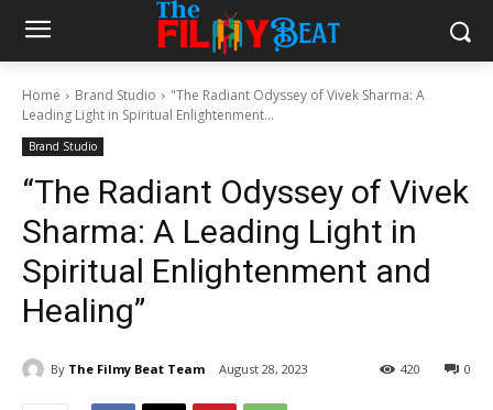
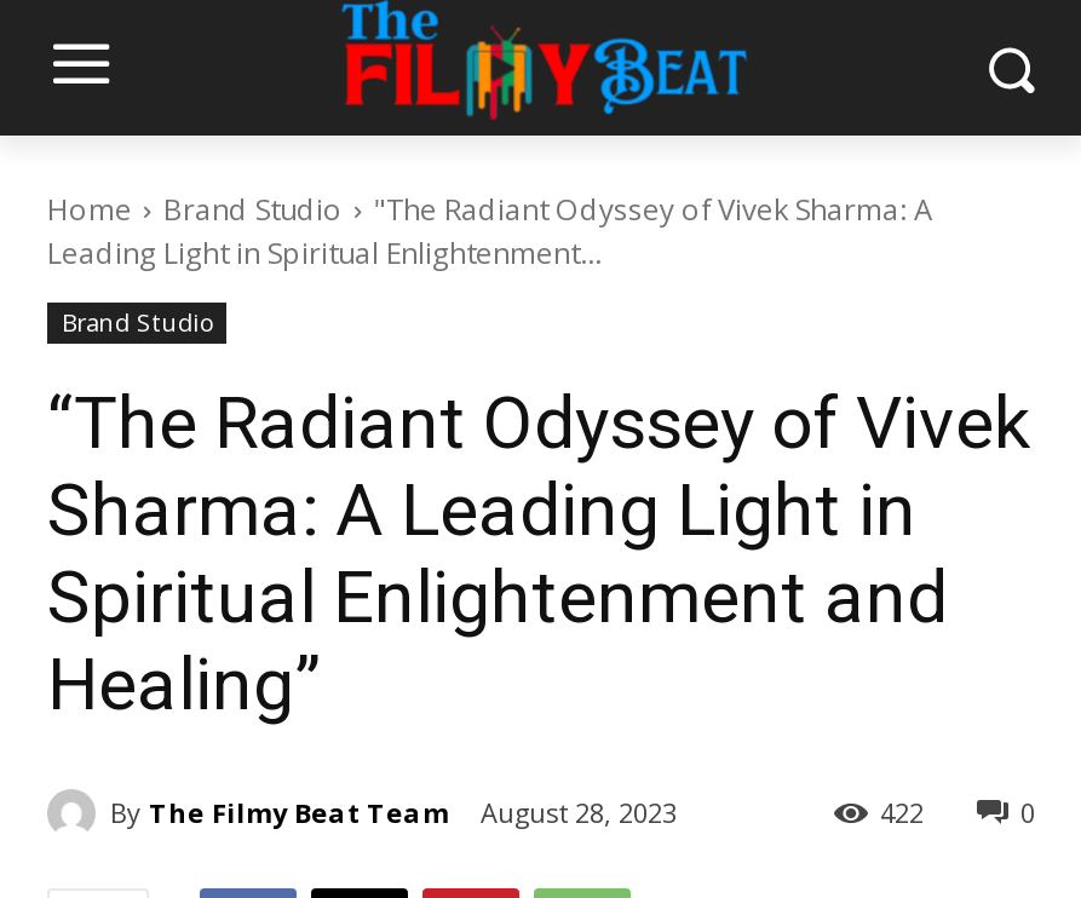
[401,361,420,377] 420 -> [880,794,924,830] 422

